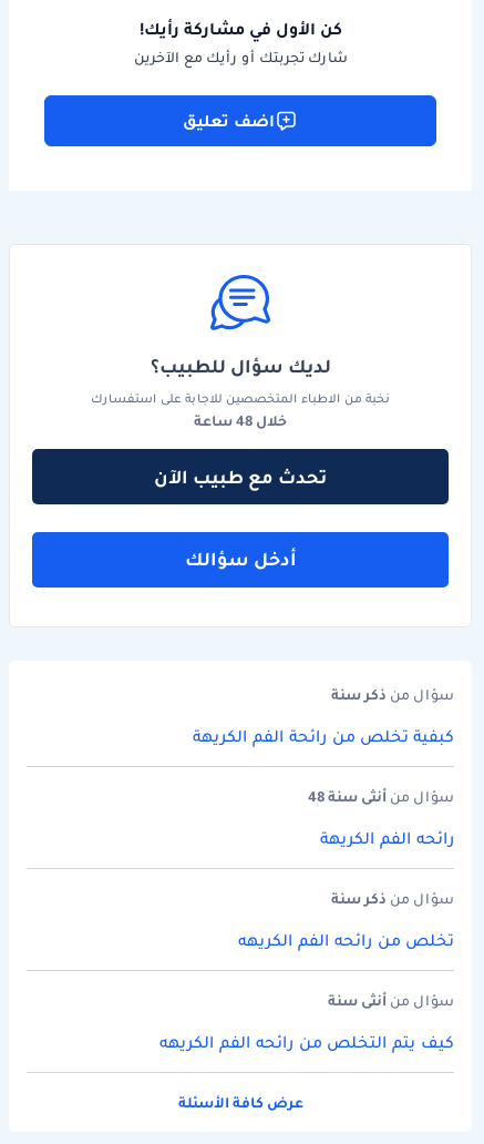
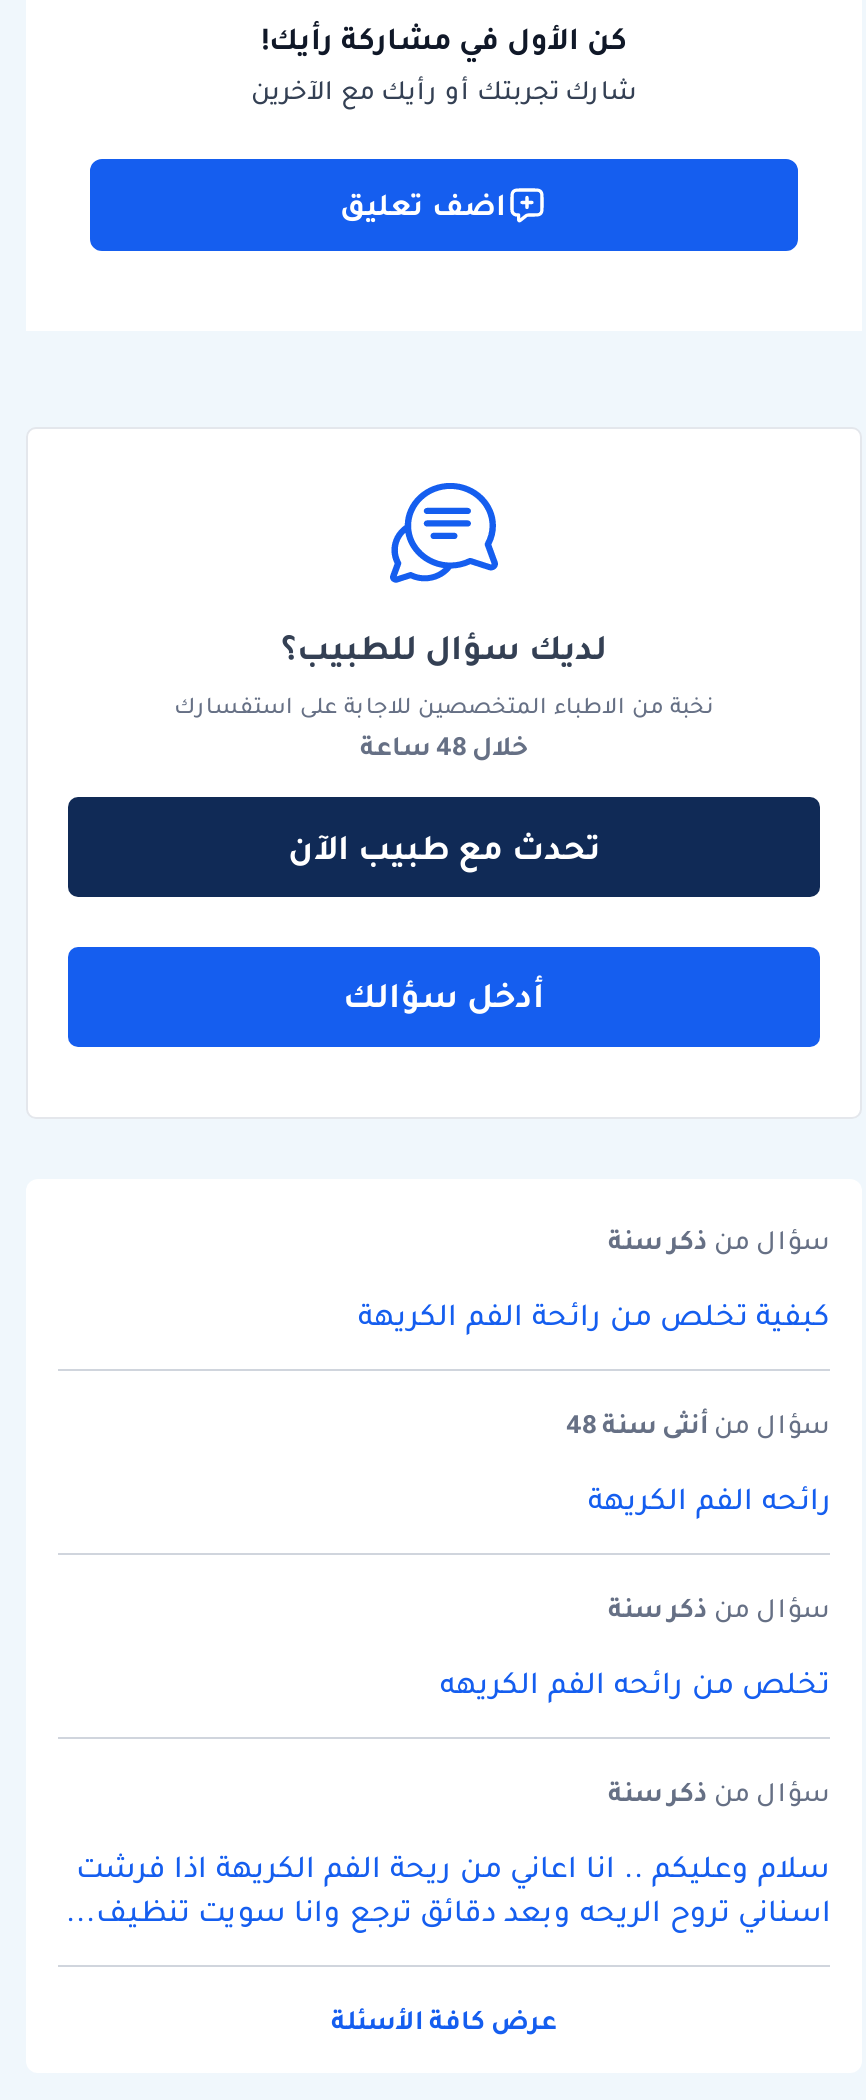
[328,989,454,1012] سؤال من أنثى سنة -> [608,1771,830,1813] سؤال من ذكر سنة
[159,1030,454,1054] كيف يتم التخلص من رائحه الفم الكريهه -> [66,1845,830,1933] سلام وعليكم .. انا اعاني من ريحة الفم الكريهة اذا فرشت | اسناني تروح الريحه وبعد دقائق ترجع وانا سويت تنظيف...

